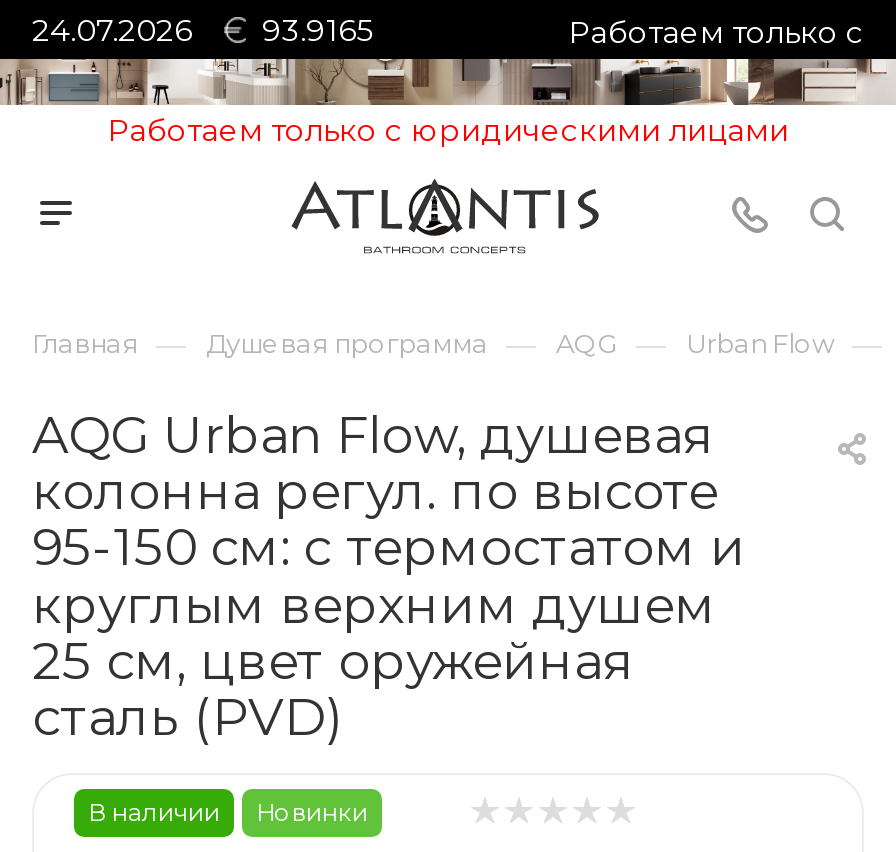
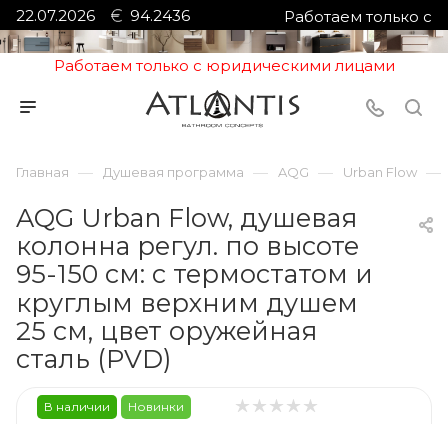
[32,10,192,48] 24.07.2026 -> [16,5,95,24] 22.07.2026
[262,10,374,48] 93.9165 -> [130,5,190,24] 94.2436

